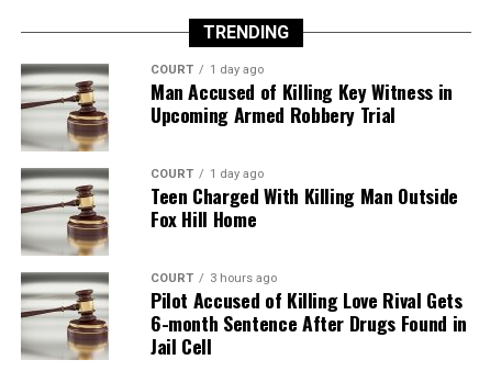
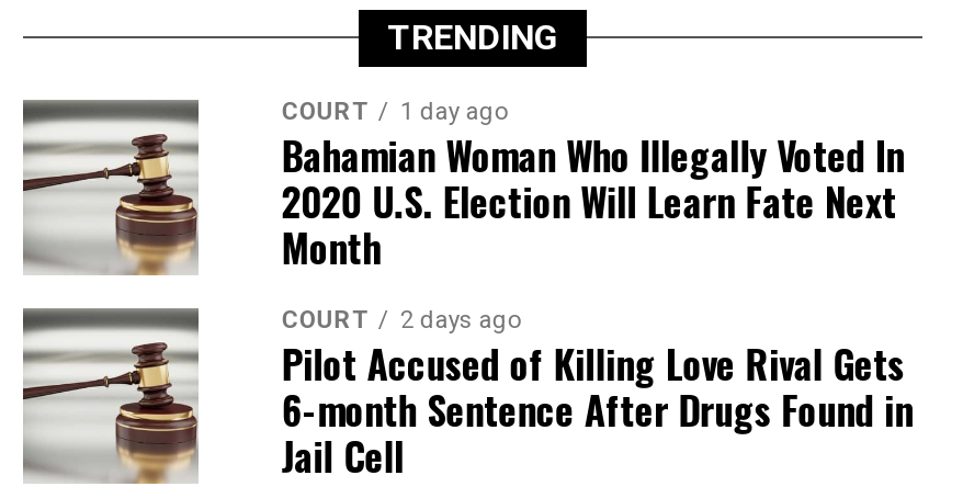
[150,77,452,128] Man Accused of Killing Key Witness in | Upcoming Armed Robbery Trial -> [282,126,904,275] Bahamian Woman Who Illegally Voted In | 2020 U.S. Election Will Learn Fate Next | Month
[150,167,458,285] 1 day ago | Teen Charged With Killing Man Outside | Fox Hill Home | COURT | 3 hours ago -> [400,306,521,334] 2 days ago

